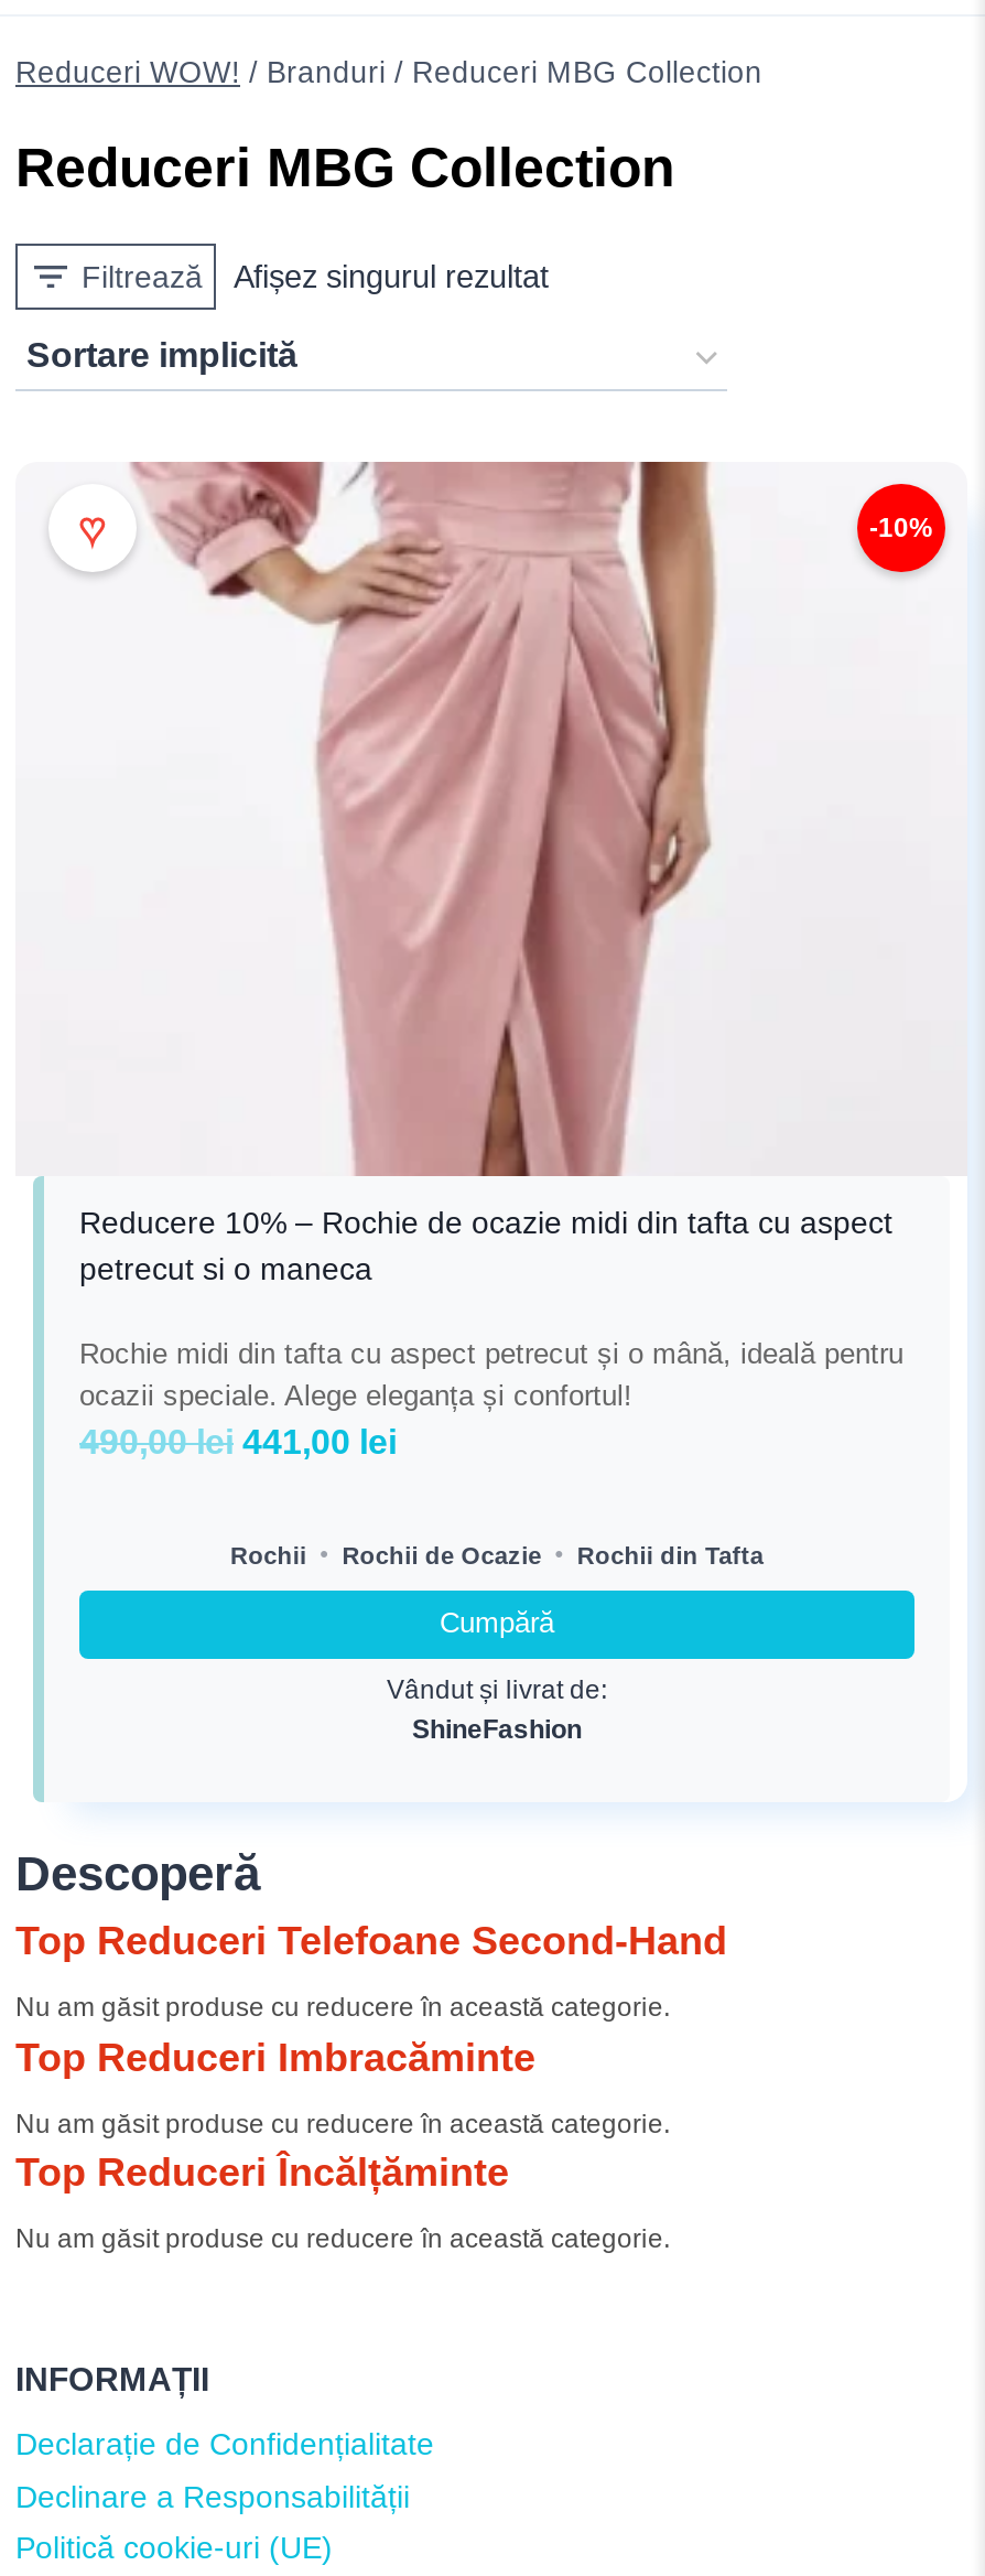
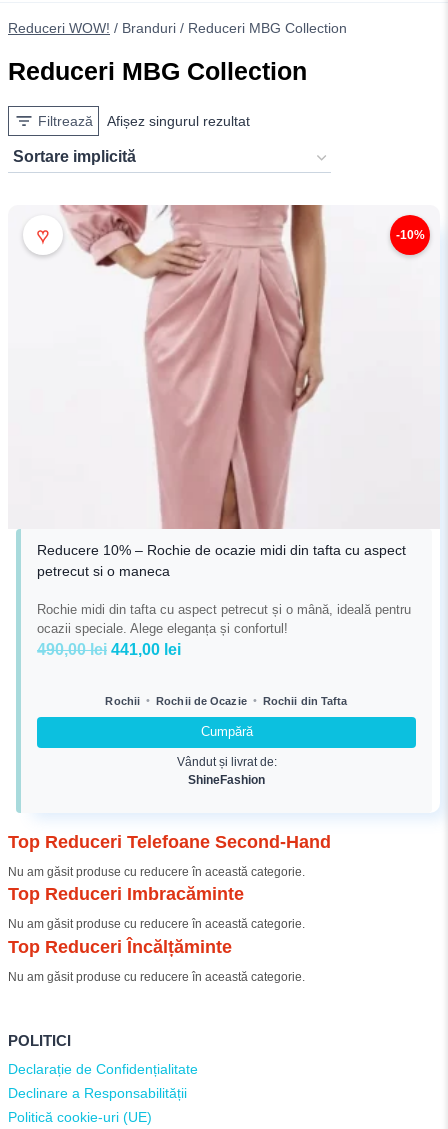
[15,1845,260,1900] Descoperă -> none
[15,2361,209,2398] INFORMAȚII -> [8,1031,71,1048] POLITICI

